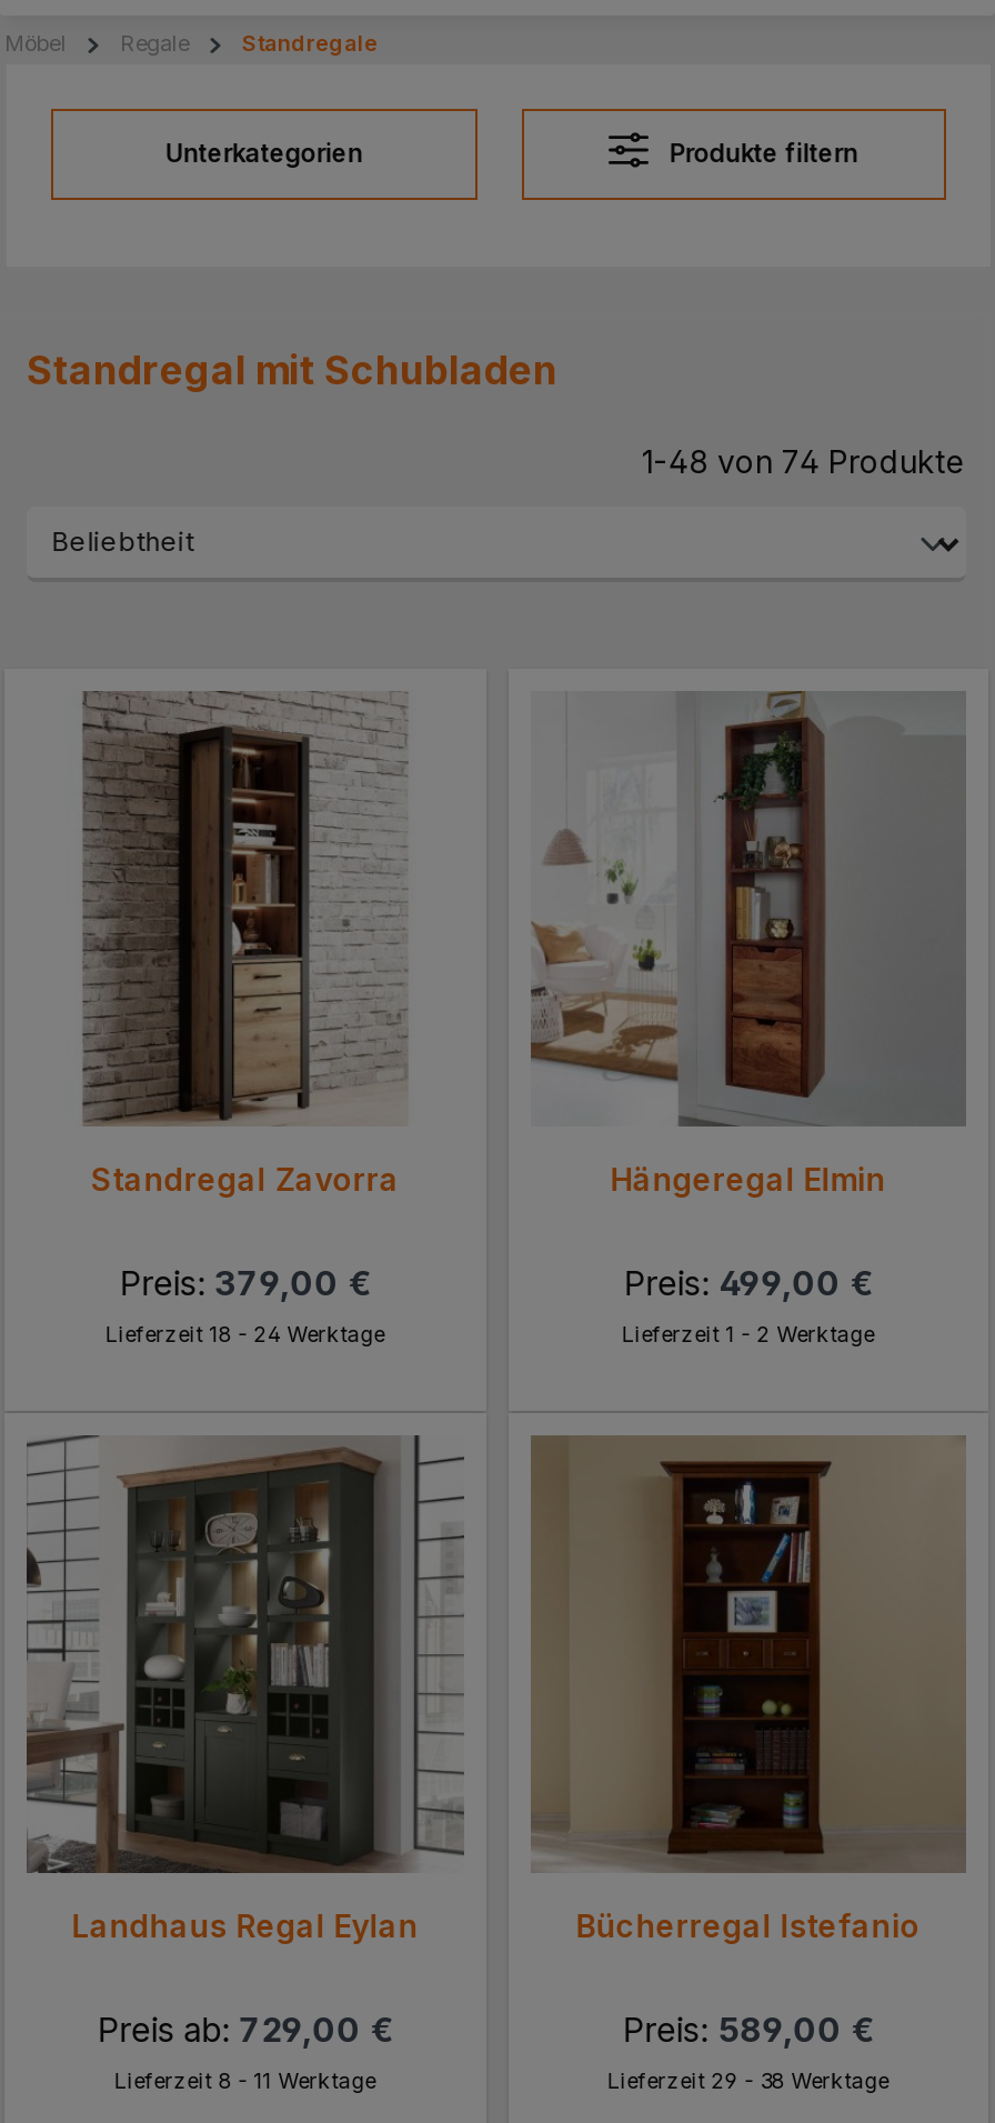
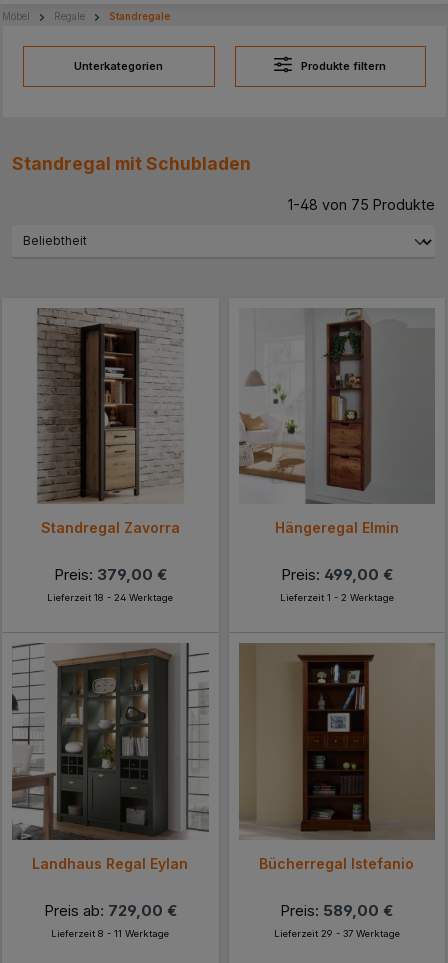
[642,443,966,480] 1-48 von 74 Produkte -> [288,196,435,213] 1-48 von 75 Produkte
[607,2068,889,2093] Lieferzeit 29 - 38 Werktage -> [274,928,400,939] Lieferzeit 29 - 37 Werktage

